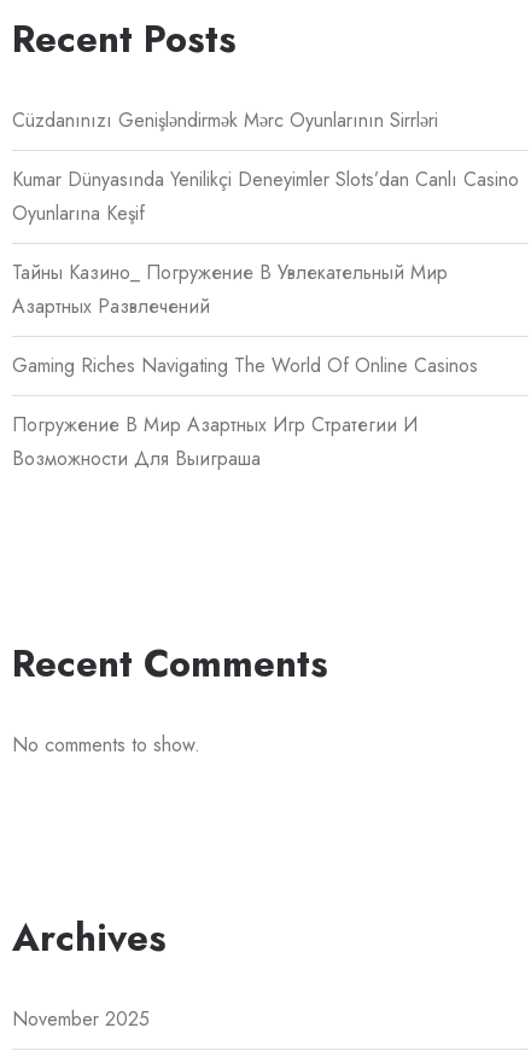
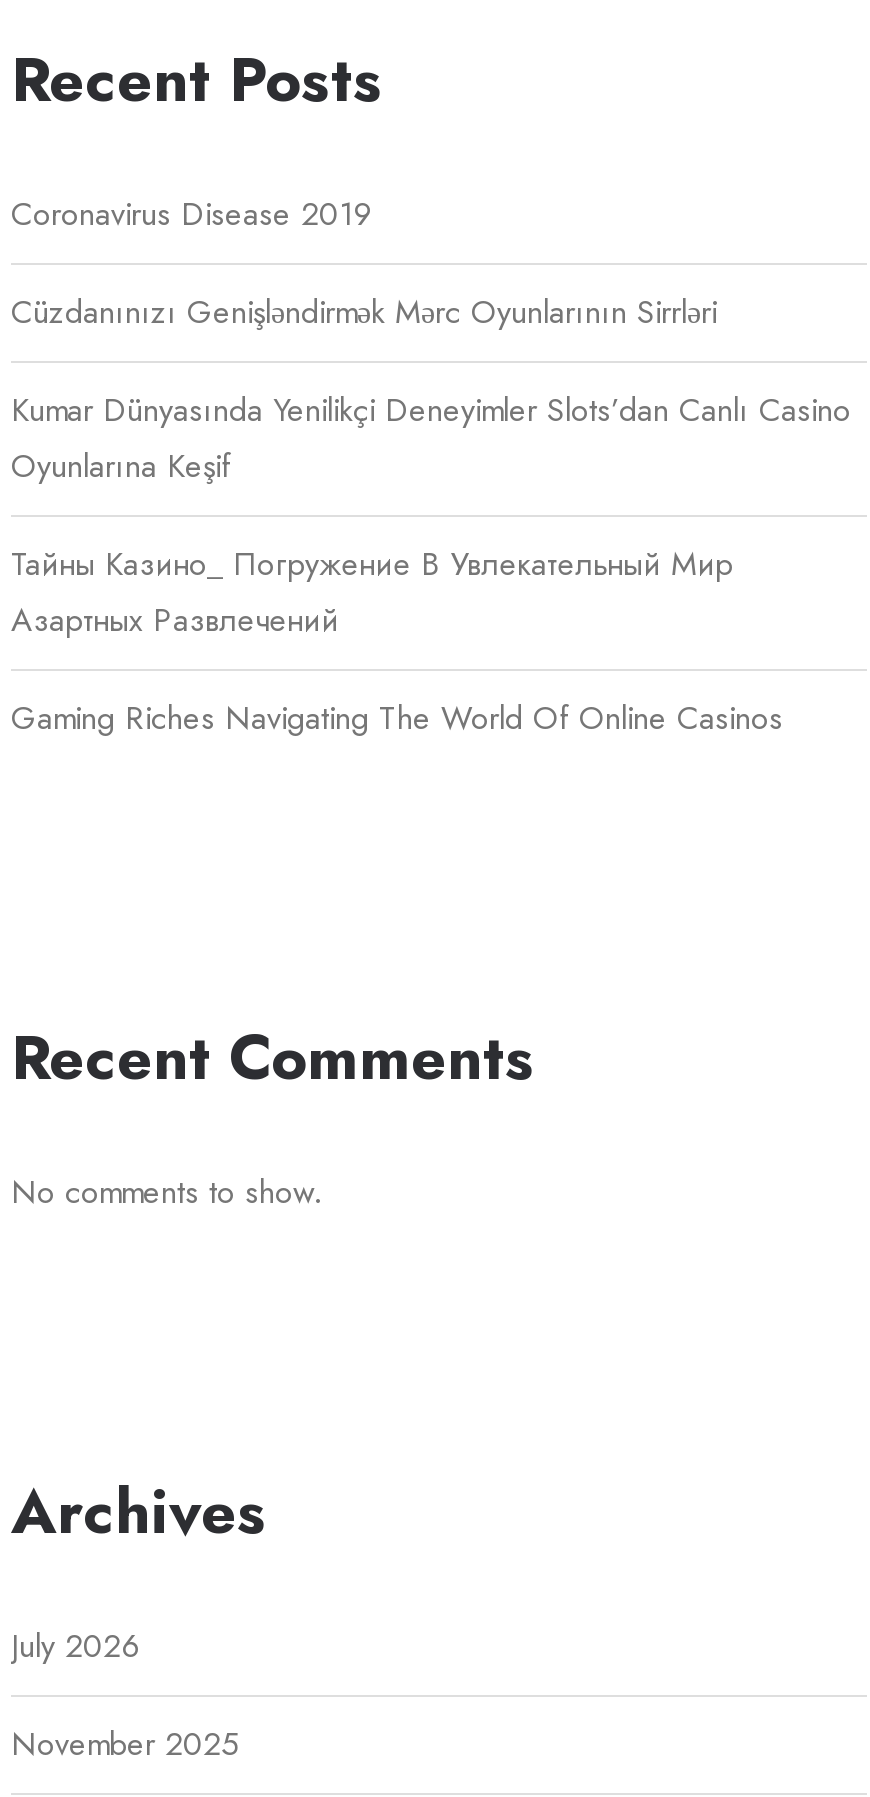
none -> [11,191,371,237] Coronavirus Disease 2019
moved [12,107,519,380] -> [11,289,851,741]: Cüzdanınızı Genişləndirmək Mərc Oyunlarının Sirrləri | Kumar Dünyasında Yenilikçi Deneyimler Slots’dan Canlı Casino | Oyunlarına Keşif | Тайны Казино_ Погружение В Увлекательный Мир | Азартных Развлечений | Gaming Riches Navigating The World Of Online Casinos
[12,411,418,473] Погружение В Мир Азартных Игр Стратегии И | Возможности Для Выиграша -> none
moved [12,637,328,965] -> [11,1013,535,1557]: Recent Comments | No comments to show. | Archives
none -> [11,1623,139,1669] July 2026

